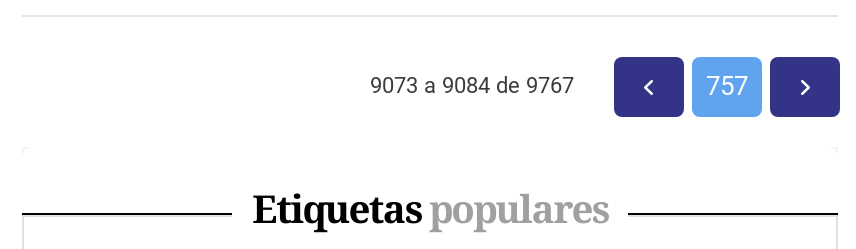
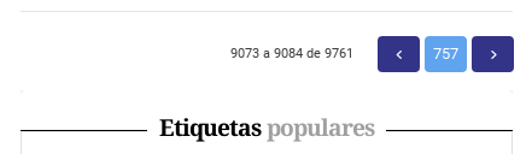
[370,72,574,98] 9073 a 9084 de 9767 -> [230,45,353,61] 9073 a 9084 de 9761

